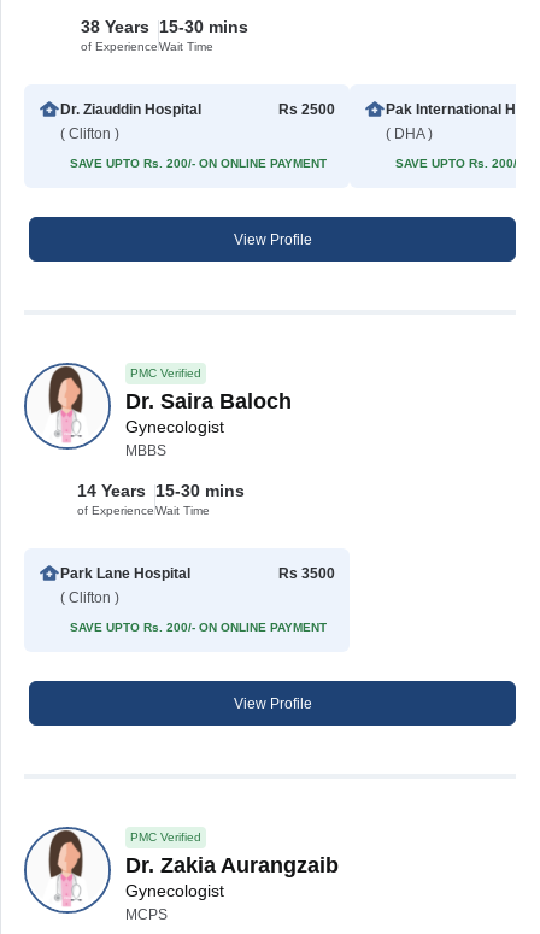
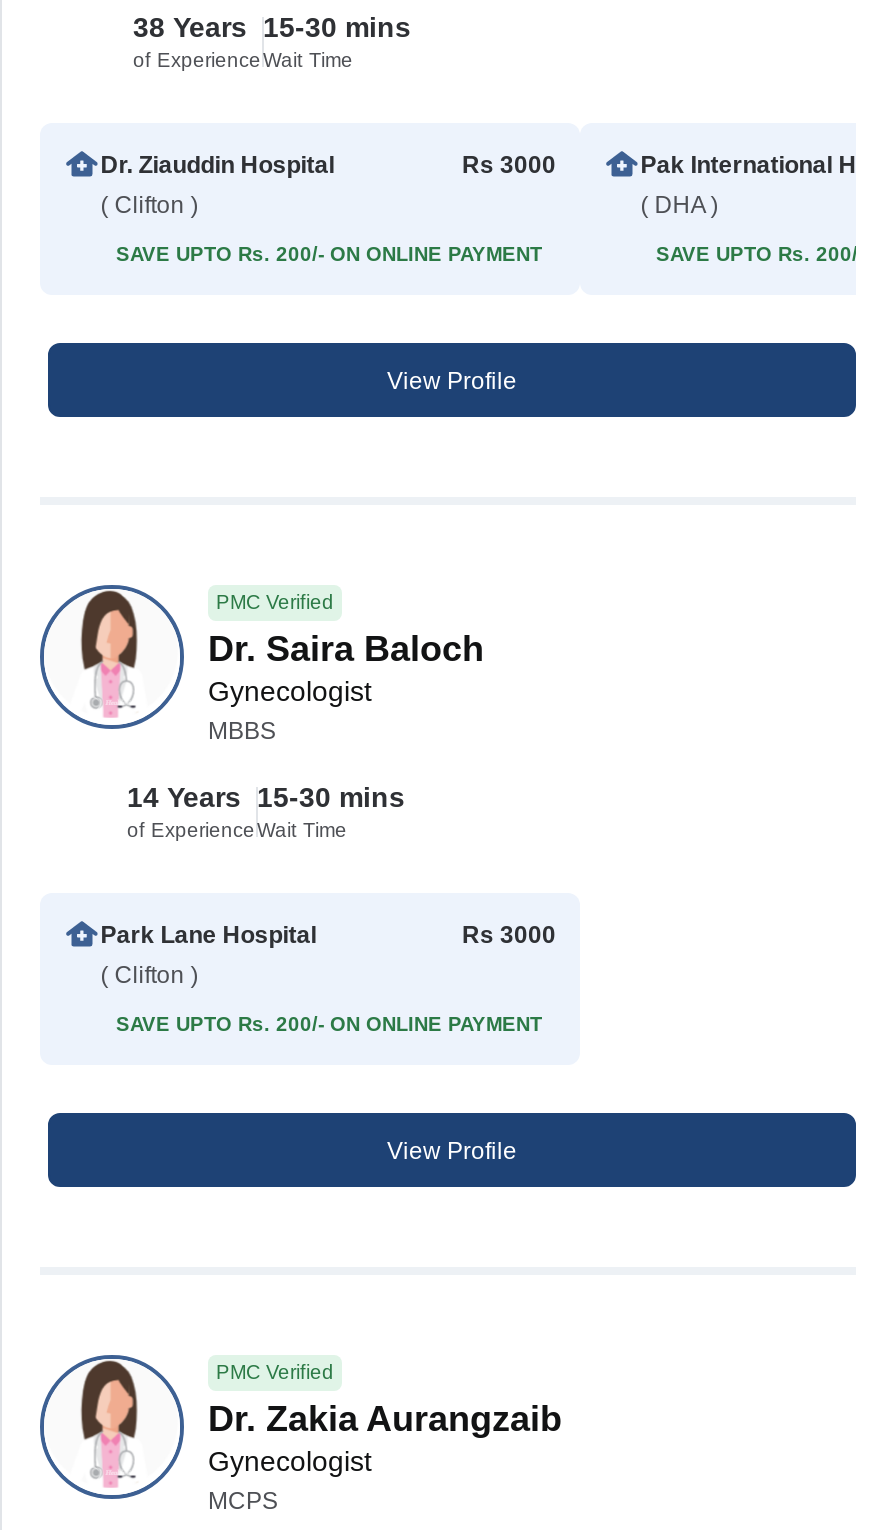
[278,101,335,118] Rs 2500 -> [462,151,556,179] Rs 3000
[278,565,335,582] Rs 3500 -> [462,921,556,949] Rs 3000

